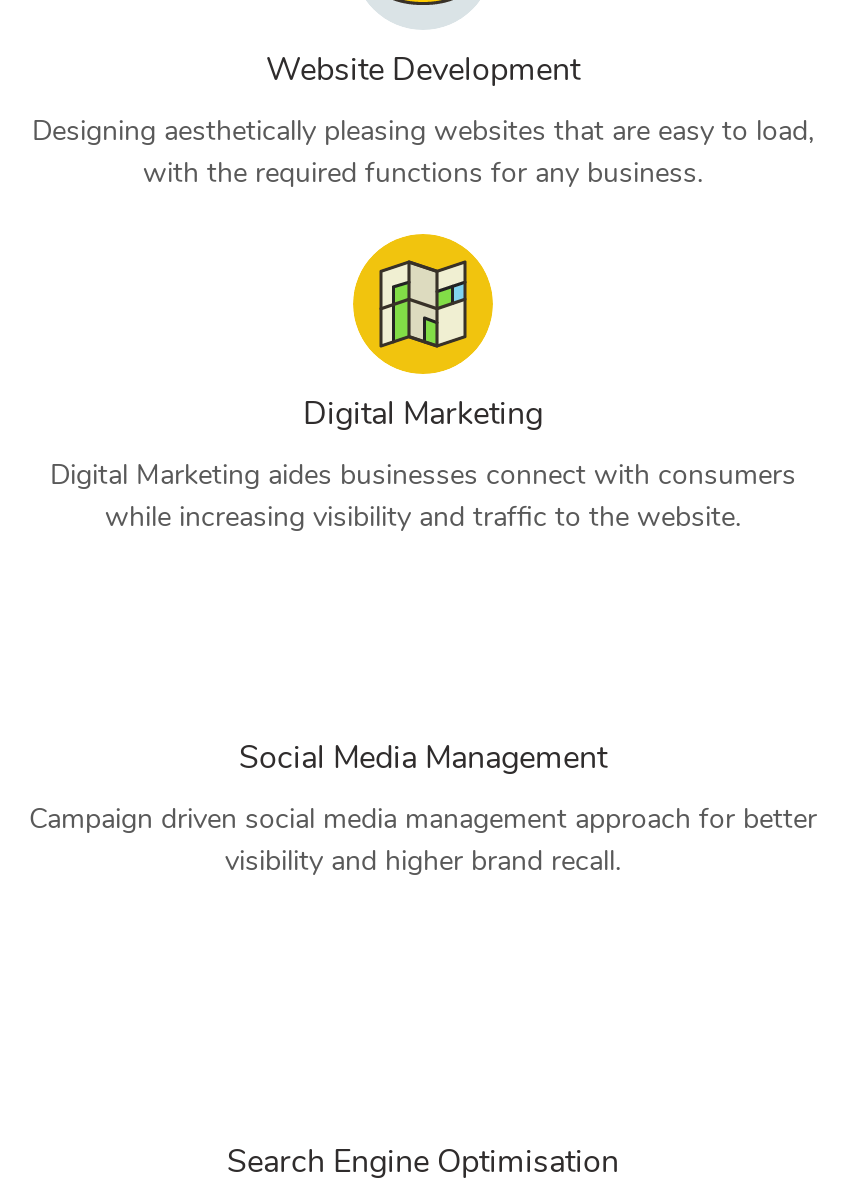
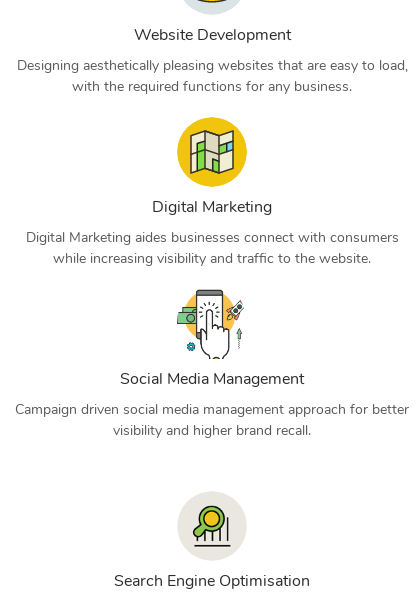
none -> [176,288,245,360] [image]
none -> [178,492,246,560] [image]

